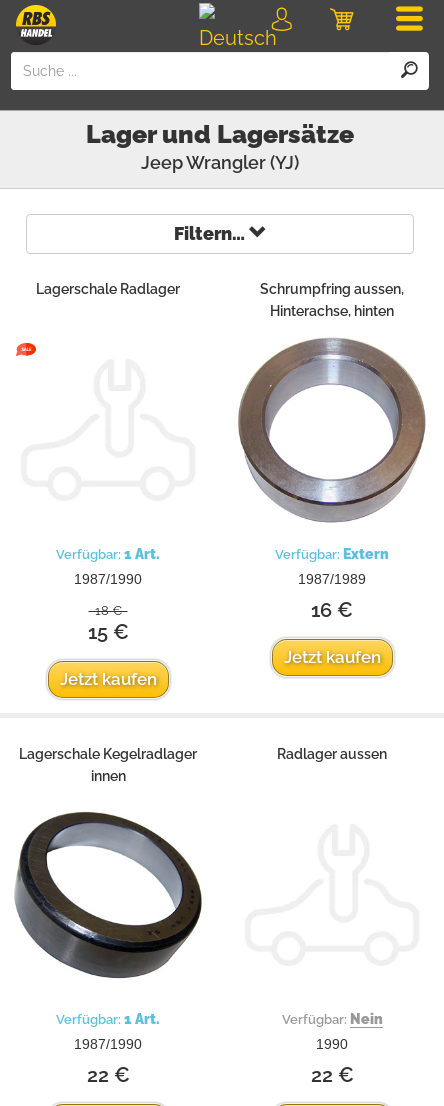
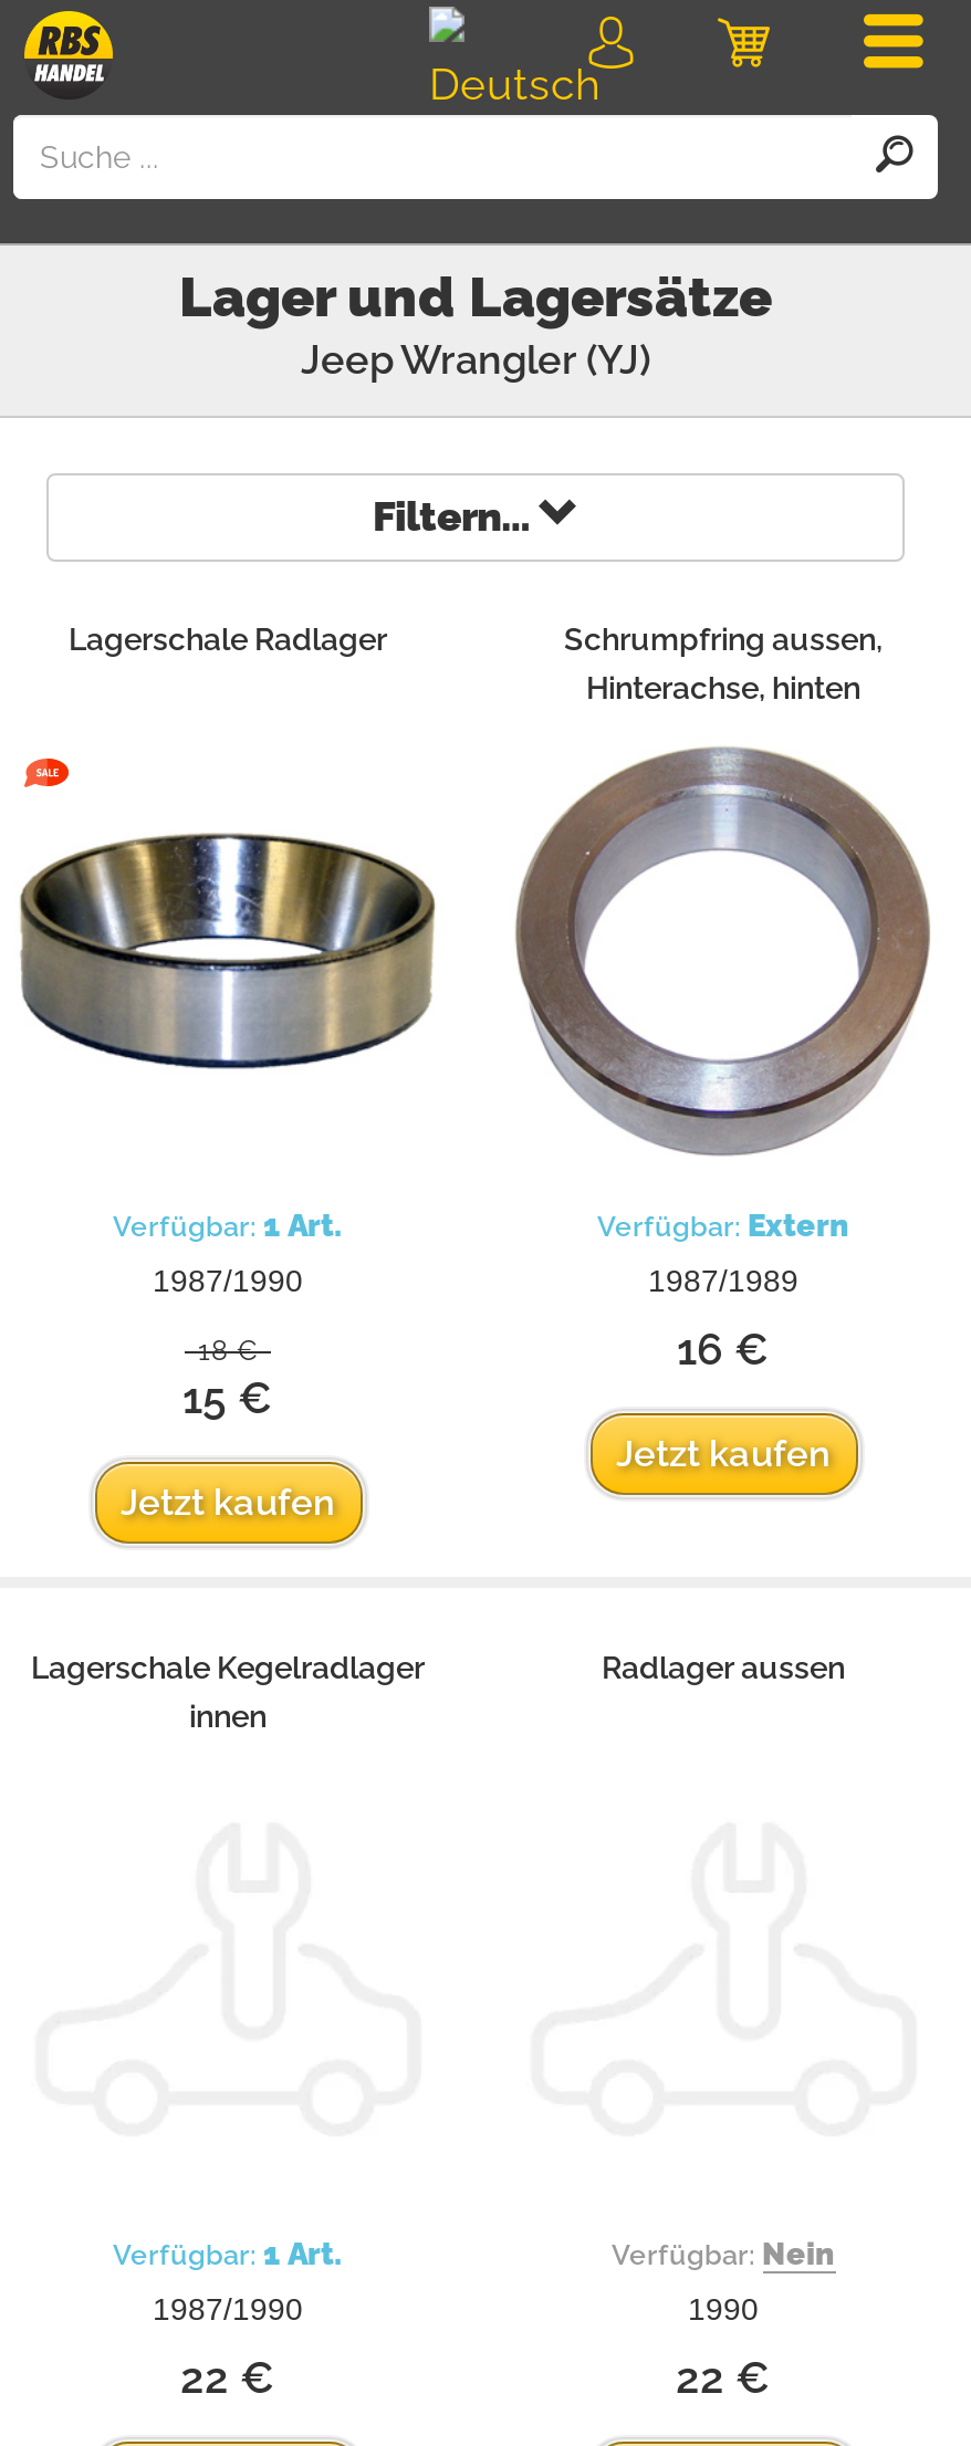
none -> [18,832,438,1070] [image]
[14,811,203,979] [image] -> none

